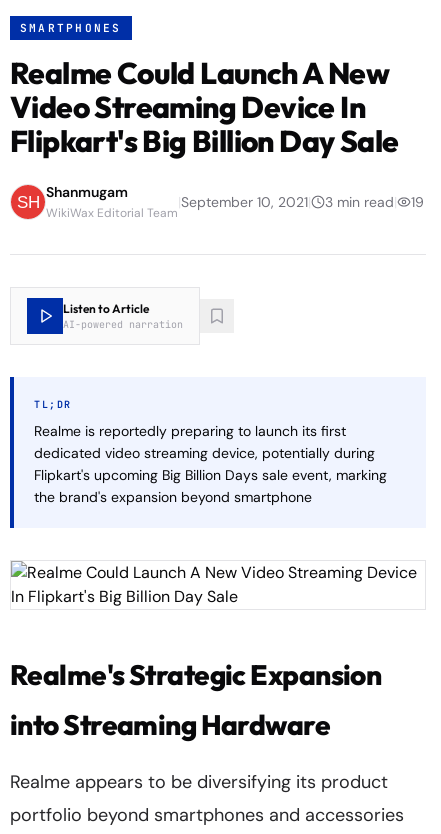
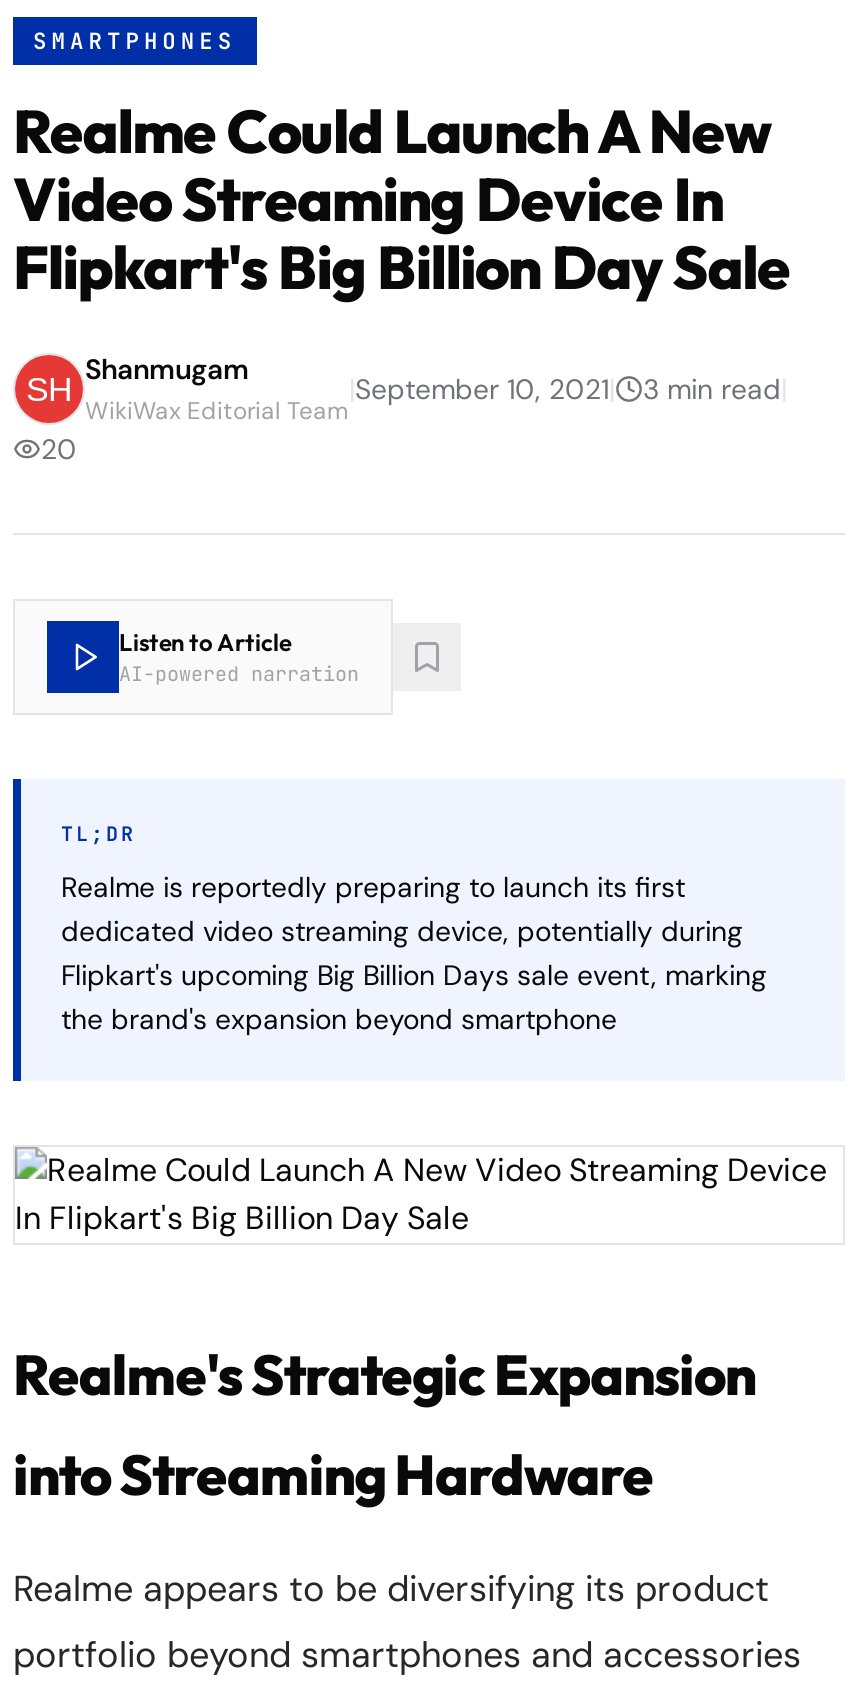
[411,193,424,211] 19 -> [41,431,77,467] 20

